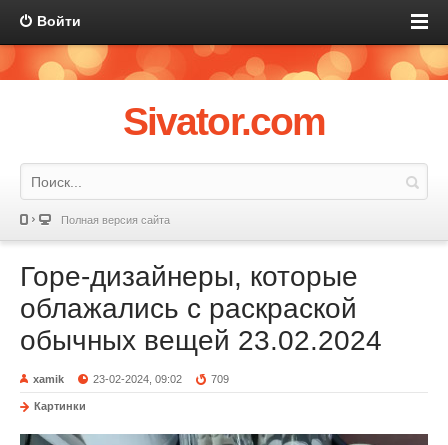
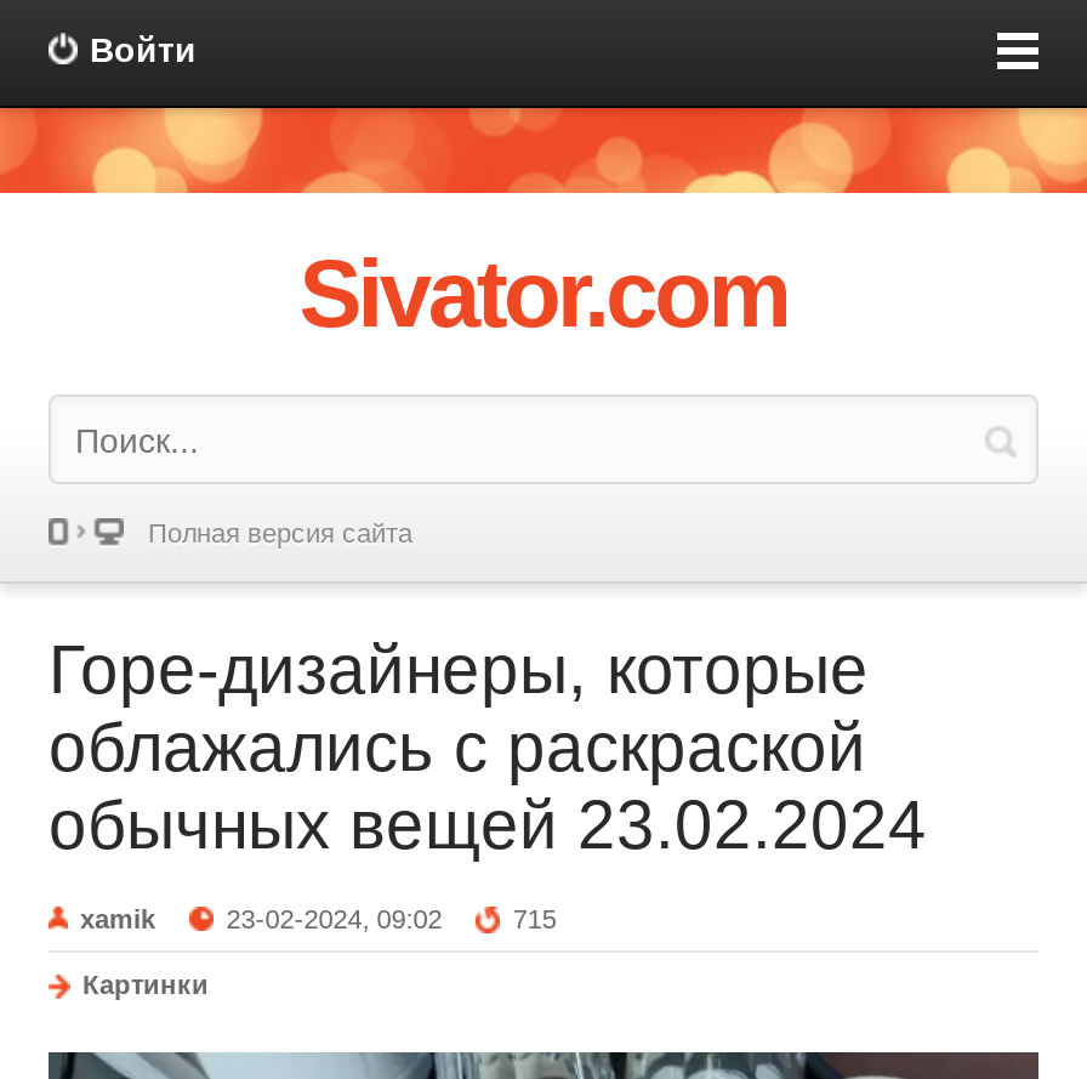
[211,373,229,385] 709 -> [513,904,557,933] 715

